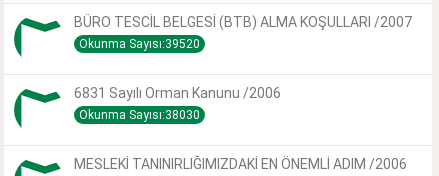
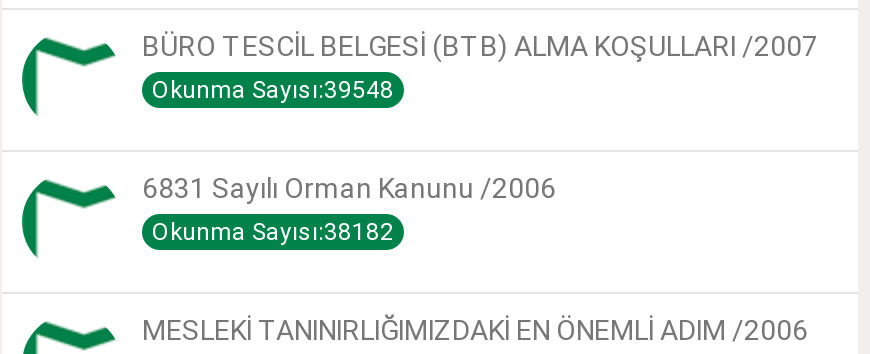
[79,37,200,51] Okunma Sayısı:39520 -> [152,76,394,104] Okunma Sayısı:39548
[79,108,200,122] Okunma Sayısı:38030 -> [152,218,394,246] Okunma Sayısı:38182

